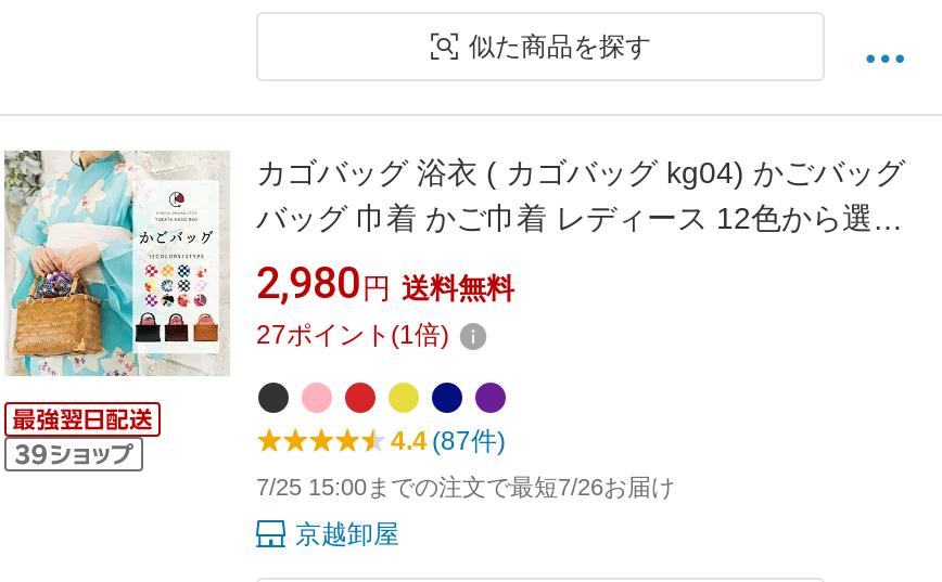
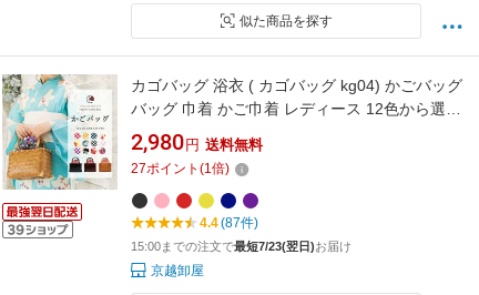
[256,475,675,501] 7/25 15:00までの注文で最短7/26お届け -> [131,240,351,253] 15:00までの注文で最短7/23(翌日)お届け

